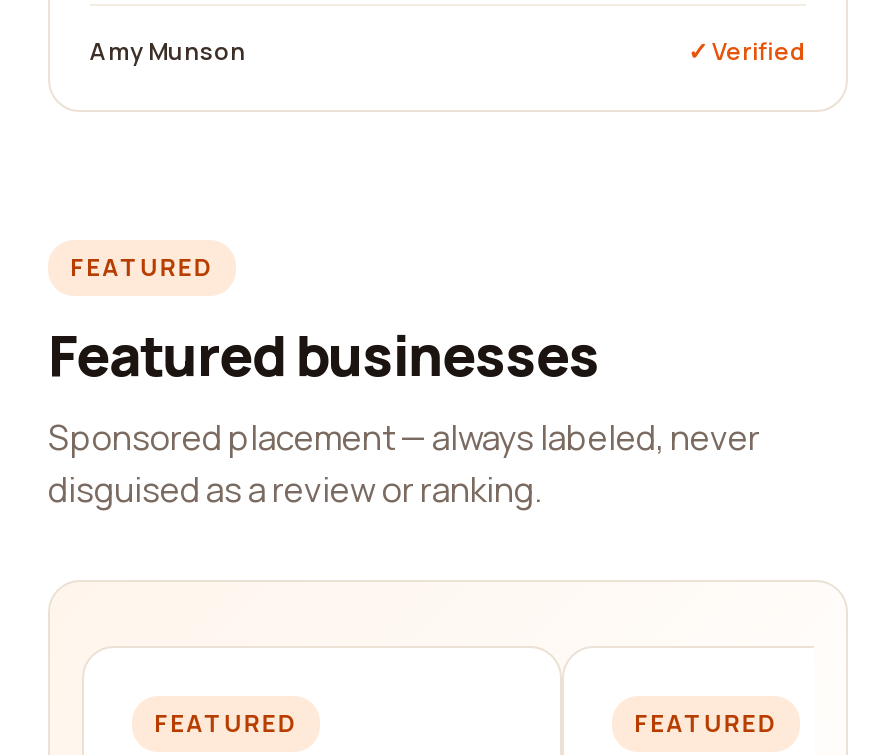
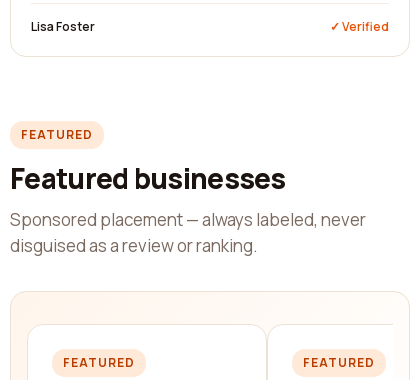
[90,34,246,68] Amy Munson -> [31,18,95,35] Lisa Foster

